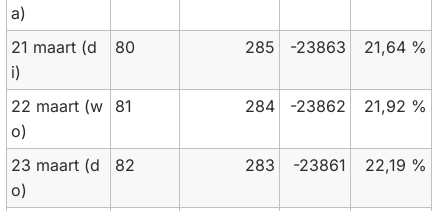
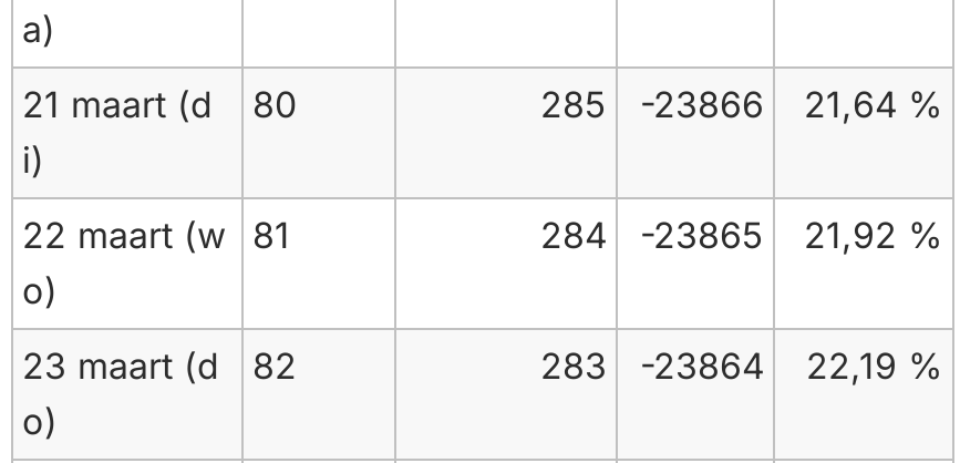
[245,37,427,57] 285 -23863 21,64 % -> [540,82,943,126] 285 -23866 21,64 %
[245,96,427,116] 284 -23862 21,92 % -> [540,213,943,257] 284 -23865 21,92 %
[245,155,427,175] 283 -23861 22,19 % -> [540,343,943,388] 283 -23864 22,19 %

